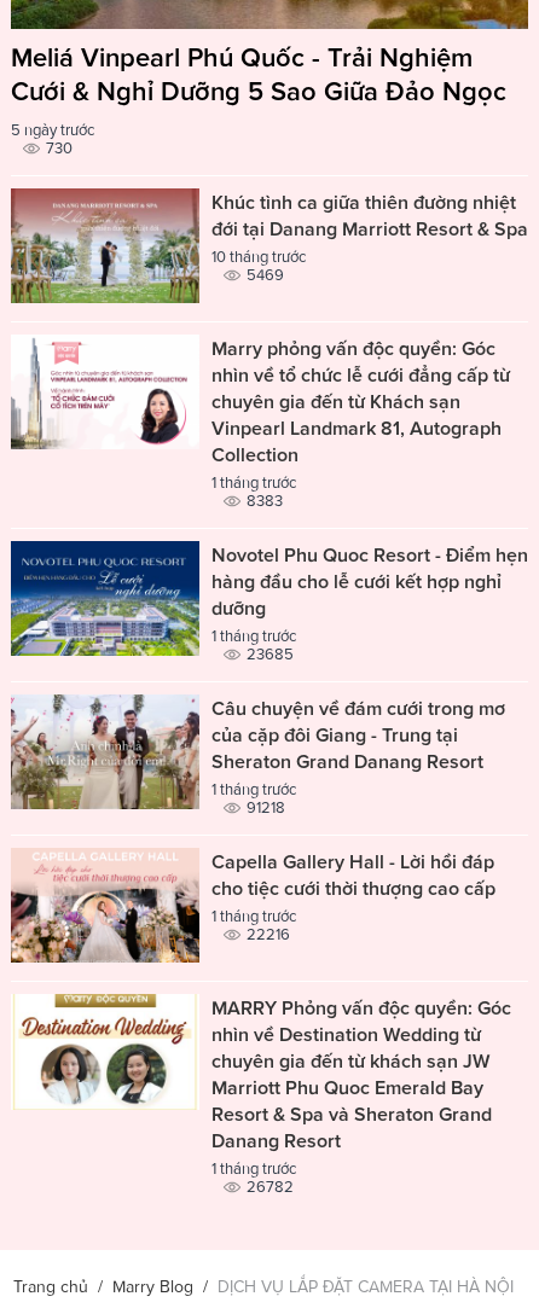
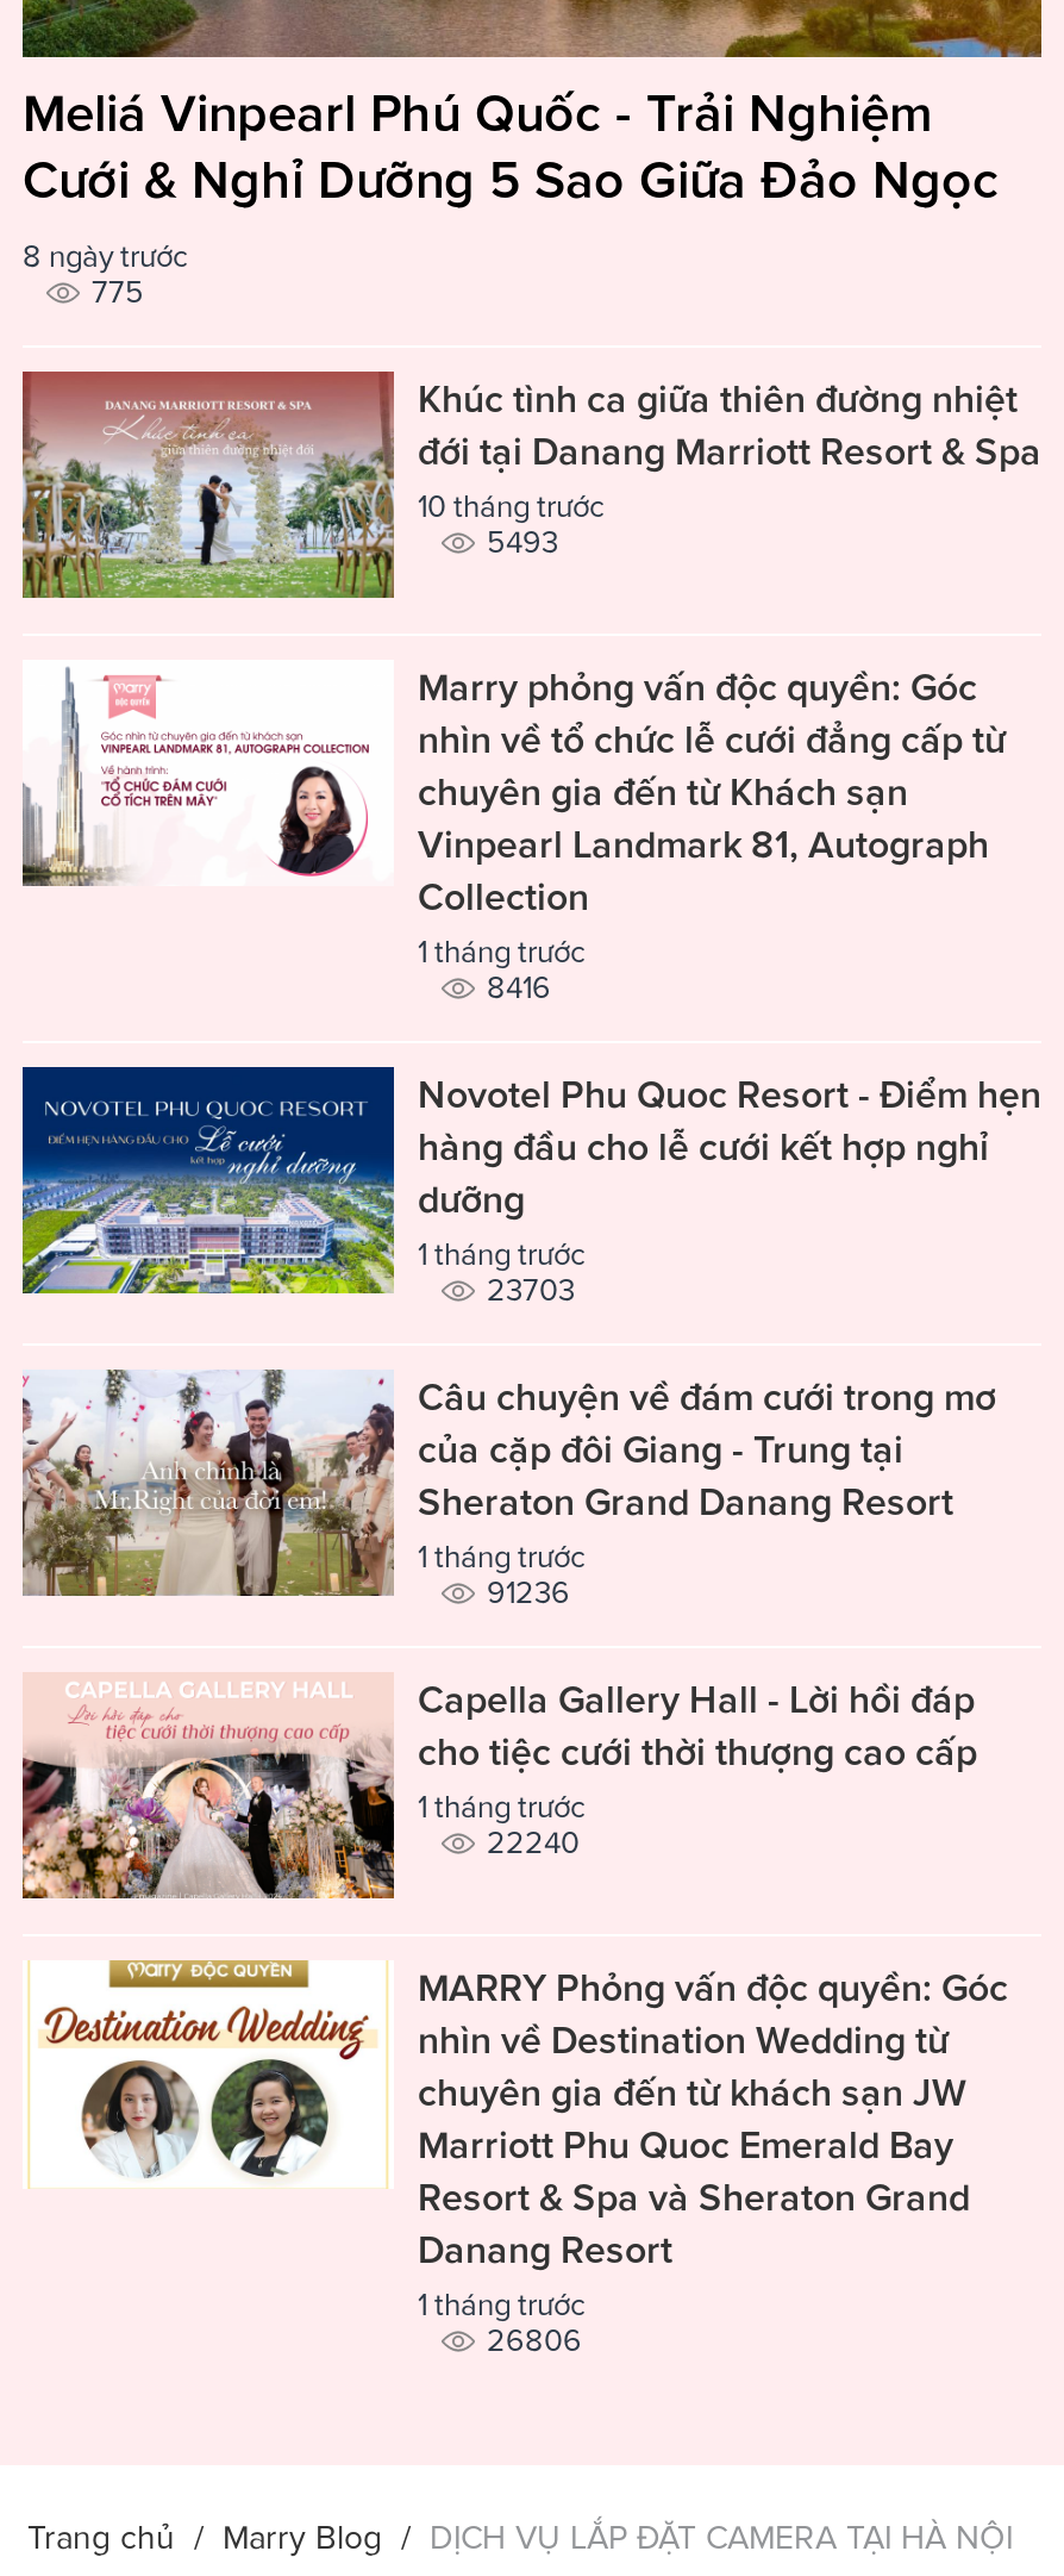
[11,120,94,138] 5 ngày trước -> [23,237,187,273] 8 ngày trước
[46,138,73,157] 730 -> [92,273,144,309] 775
[247,265,284,283] 5469 -> [487,523,558,559] 5493
[247,492,283,510] 8383 -> [487,969,551,1005] 8416
[247,645,294,663] 23685 -> [487,1272,575,1308] 23703
[247,798,285,816] 91218 -> [487,1574,570,1610] 91236
[247,925,290,943] 22216 -> [487,1825,580,1860] 22240
[247,1178,294,1196] 26782 -> [487,2323,582,2359] 26806

